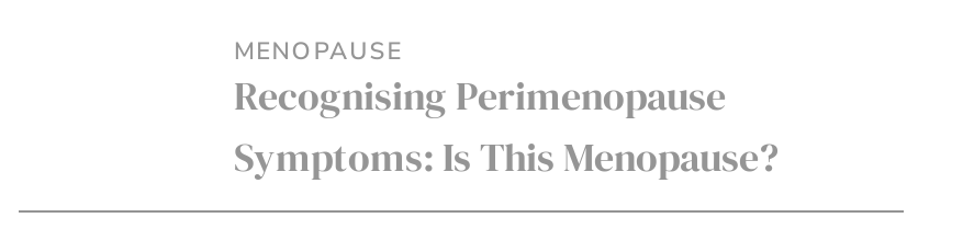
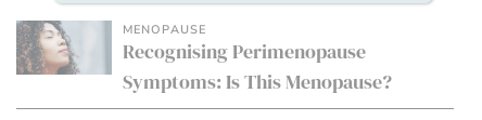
none -> [15,19,113,76] [image]

